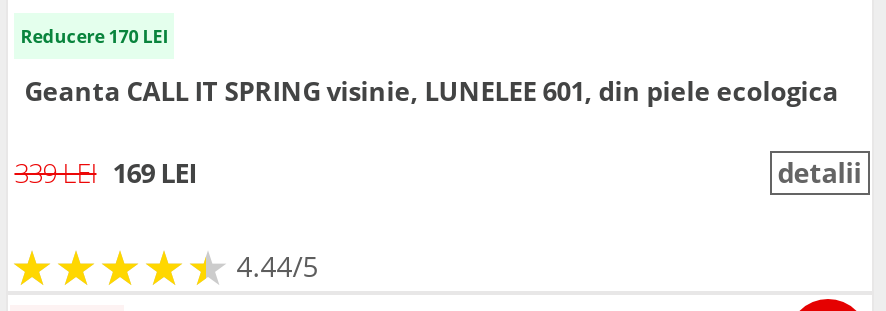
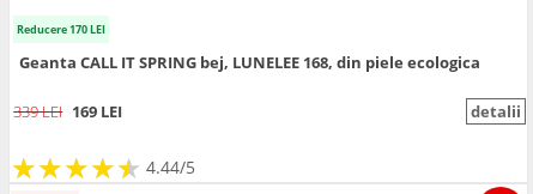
[24,73,838,109] Geanta CALL IT SPRING visinie, LUNELEE 601, din piele ecologica -> [19,51,481,73] Geanta CALL IT SPRING bej, LUNELEE 168, din piele ecologica

